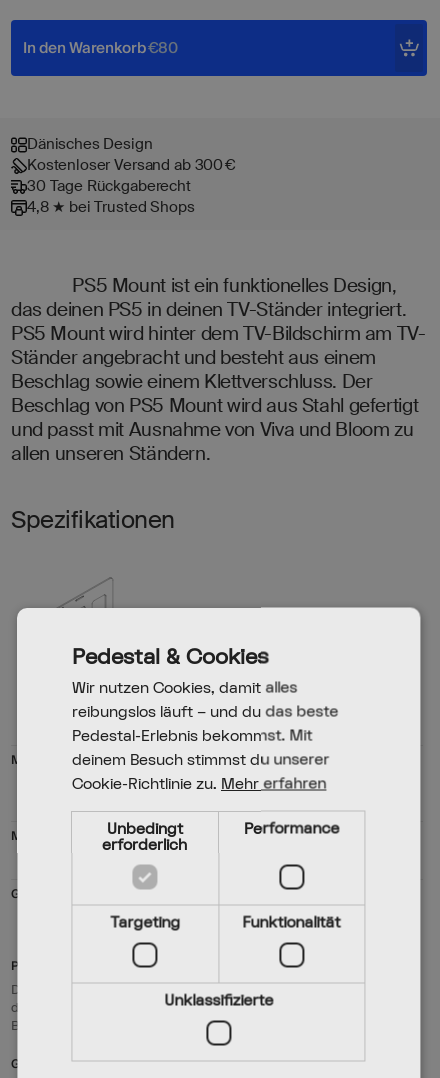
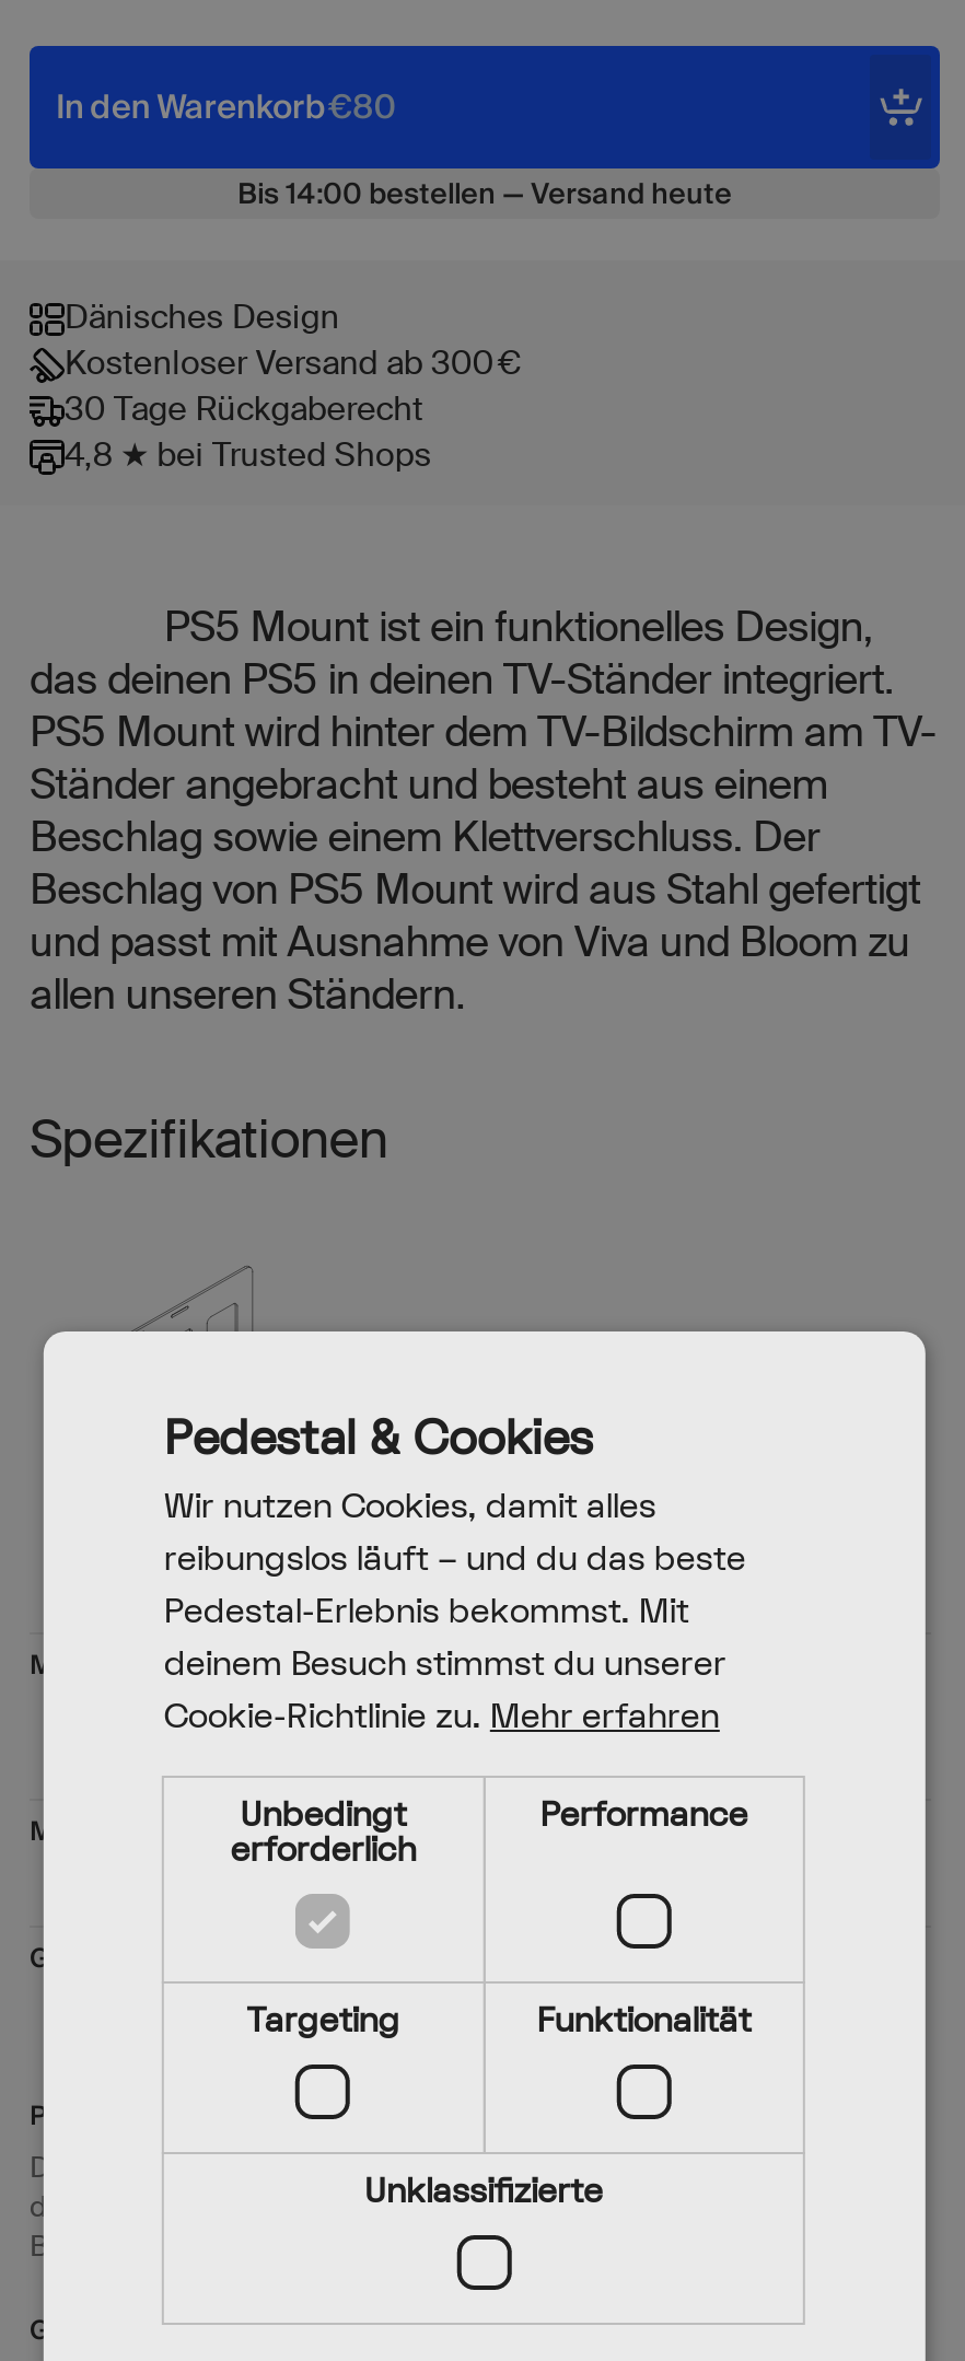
none -> [237,171,732,219] Bis 14:00 bestellen — Versand heute

